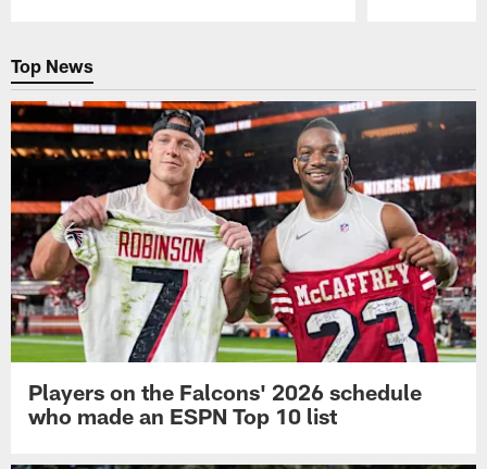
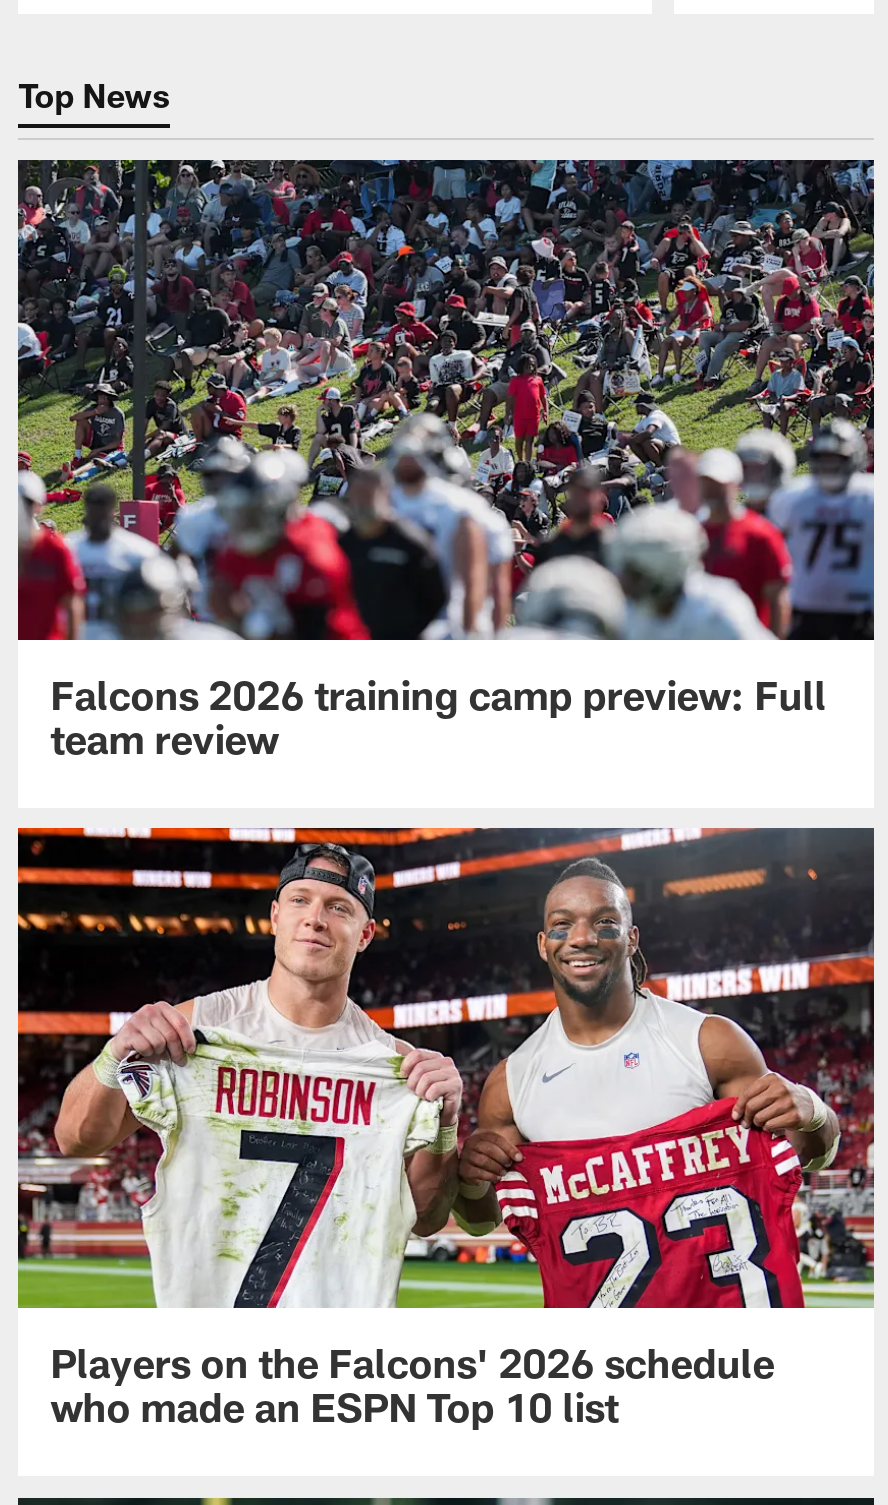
none -> [16,158,876,762] [image] | Falcons 2026 training camp preview: Full | team review

